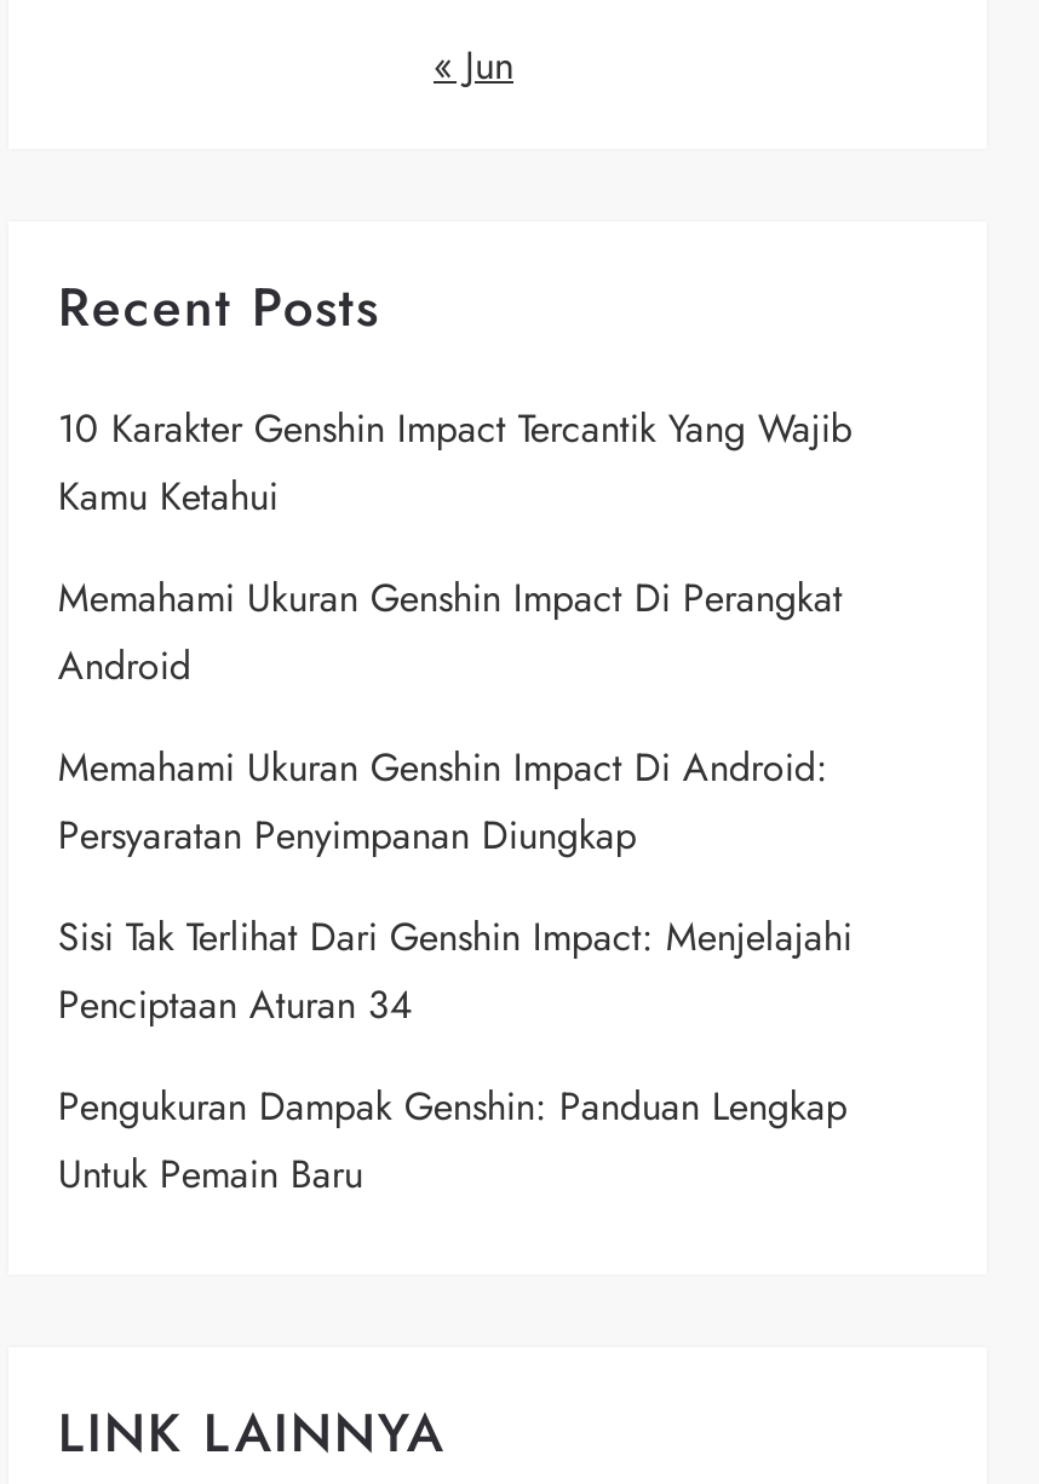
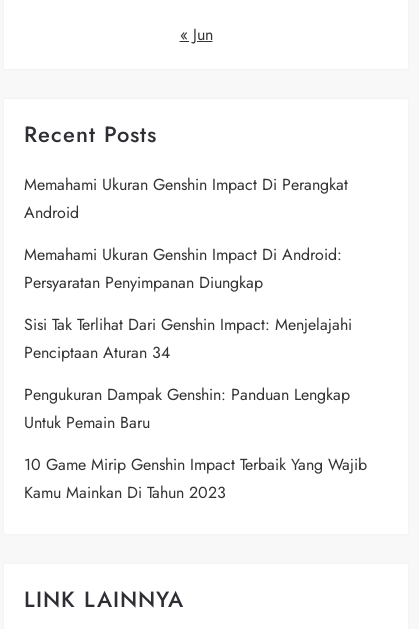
[58,401,852,525] 10 Karakter Genshin Impact Tercantik Yang Wajib | Kamu Ketahui -> none
moved [58,571,852,1202] -> [24,173,352,434]: Memahami Ukuran Genshin Impact Di Perangkat | Android | Memahami Ukuran Genshin Impact Di Android: | Persyaratan Penyimpanan Diungkap | Sisi Tak Terlihat Dari Genshin Impact: Menjelajahi | Penciptaan Aturan 34 | Pengukuran Dampak Genshin: Panduan Lengkap | Untuk Pemain Baru
none -> [24,453,367,504] 10 Game Mirip Genshin Impact Terbaik Yang Wajib | Kamu Mainkan Di Tahun 2023

